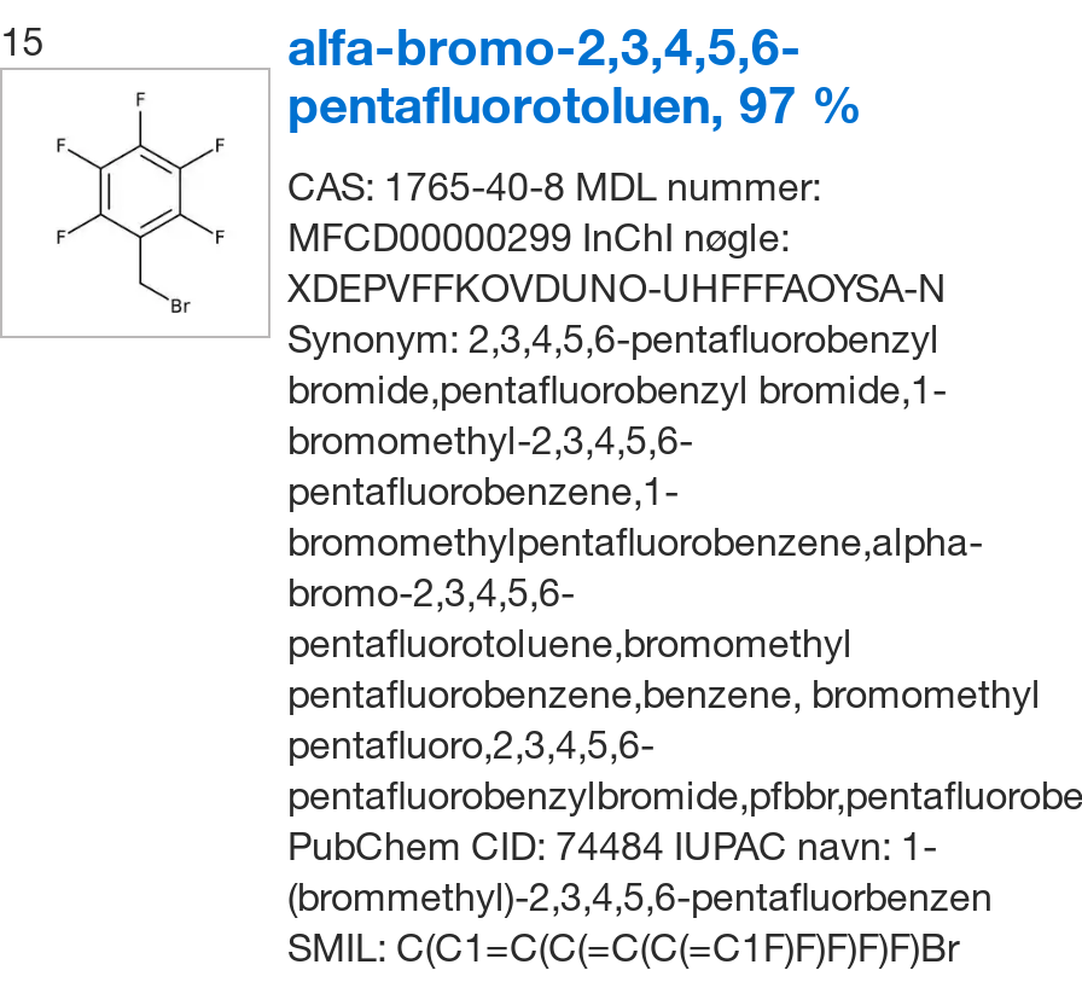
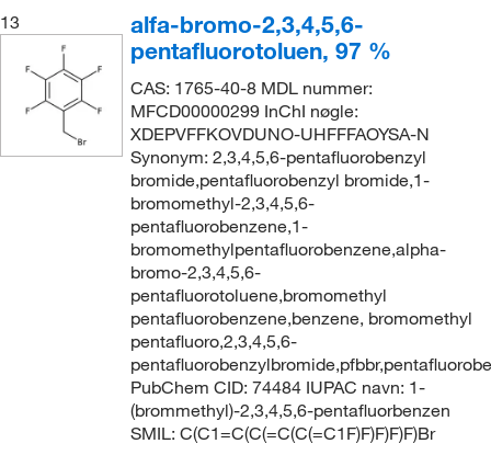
[0,17,44,65] 15 -> [0,11,20,33] 13

